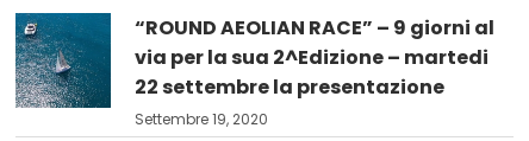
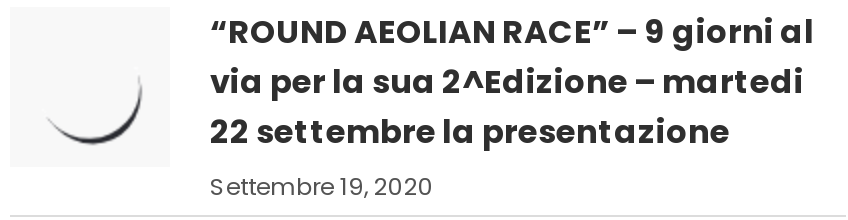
[14,12,112,109] [image] -> none

